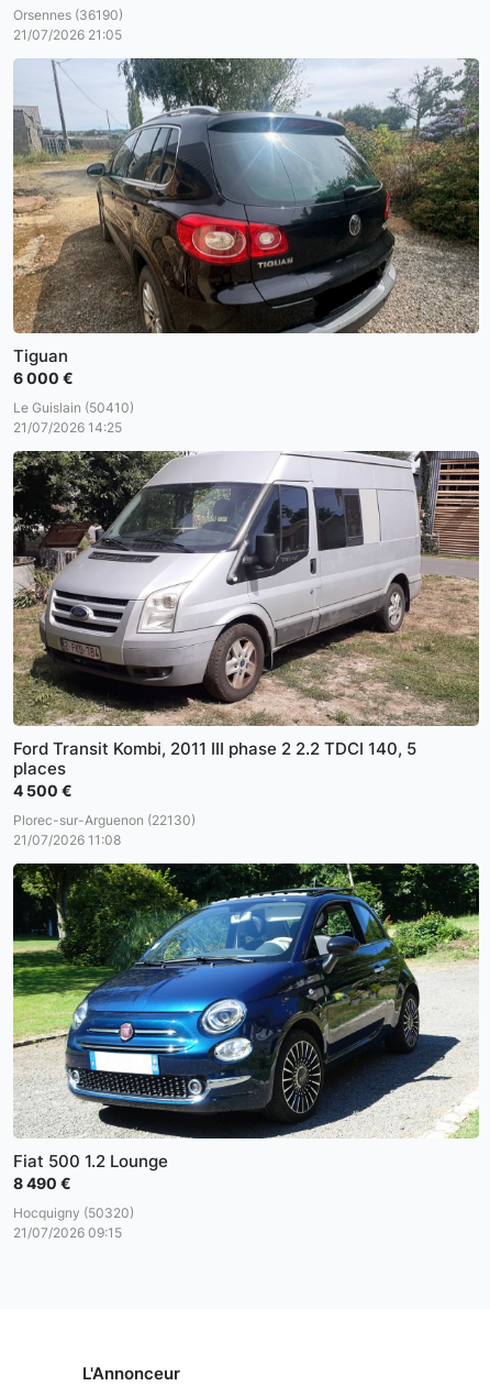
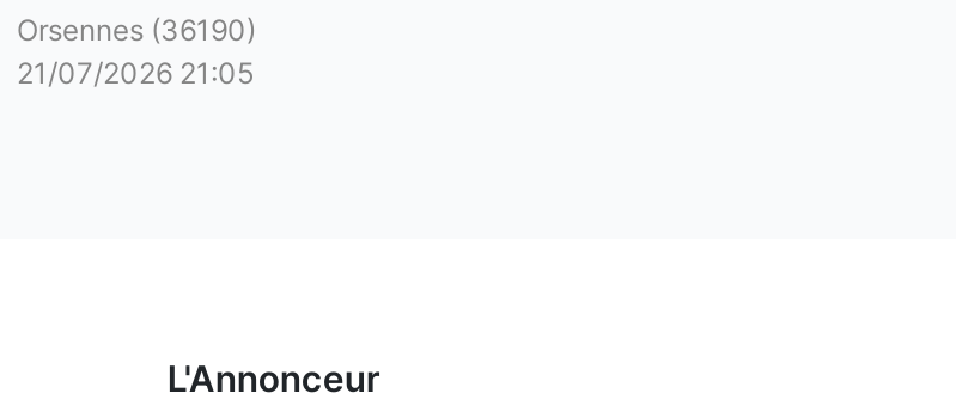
[12,57,480,436] [image] | Tiguan | 6 000 € | Le Guislain (50410) | 21/07/2026 14:25 -> none
[12,450,480,848] [image] | Ford Transit Kombi, 2011 III phase 2 2.2 TDCI 140, 5 | places | 4 500 € | Plorec-sur-Arguenon (22130) | 21/07/2026 11:08 -> none
[12,862,480,1241] [image] | Fiat 500 1.2 Lounge | 8 490 € | Hocquigny (50320) | 21/07/2026 09:15 -> none

